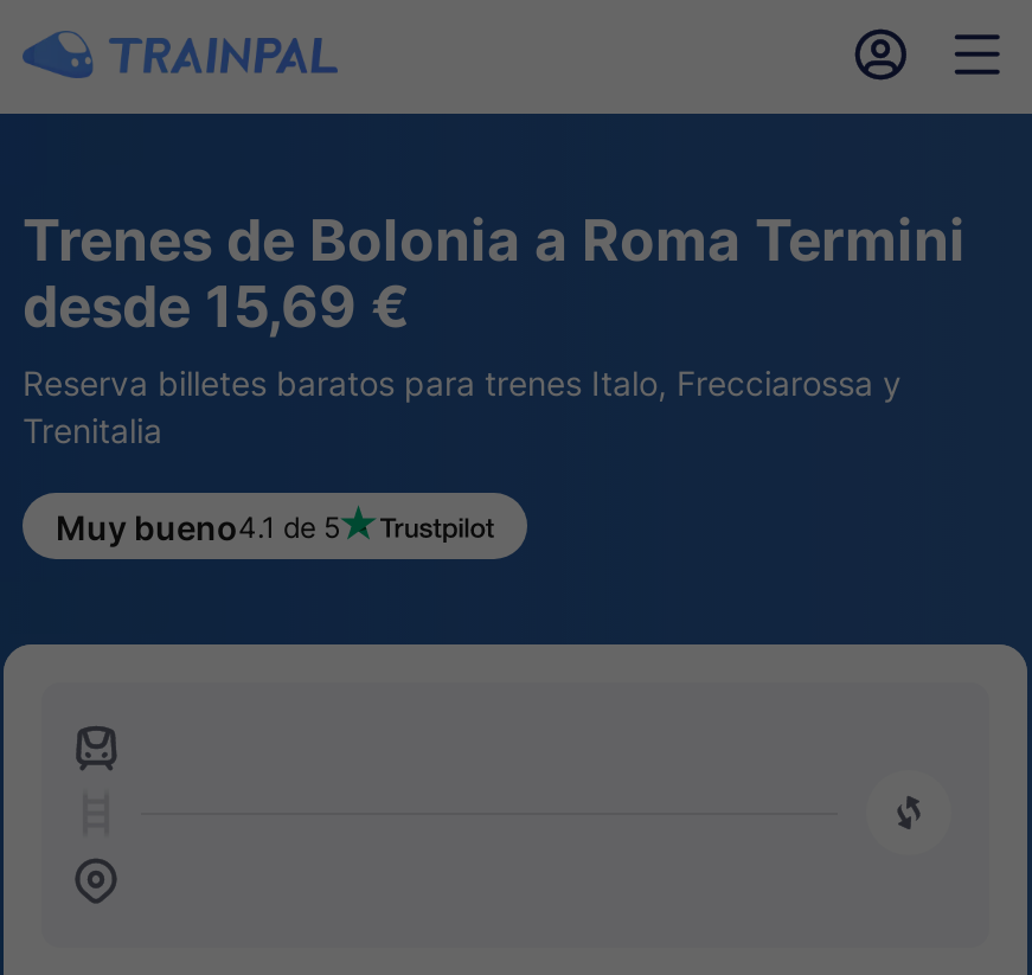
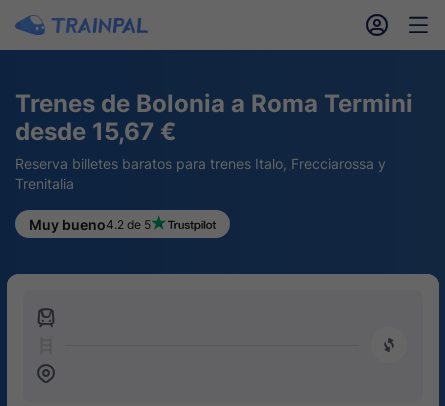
[23,272,409,341] desde 15,69 € -> [15,117,176,146] desde 15,67 €
[56,506,340,546] Muy bueno4.1 de 5 -> [29,215,151,232] Muy bueno4.2 de 5

